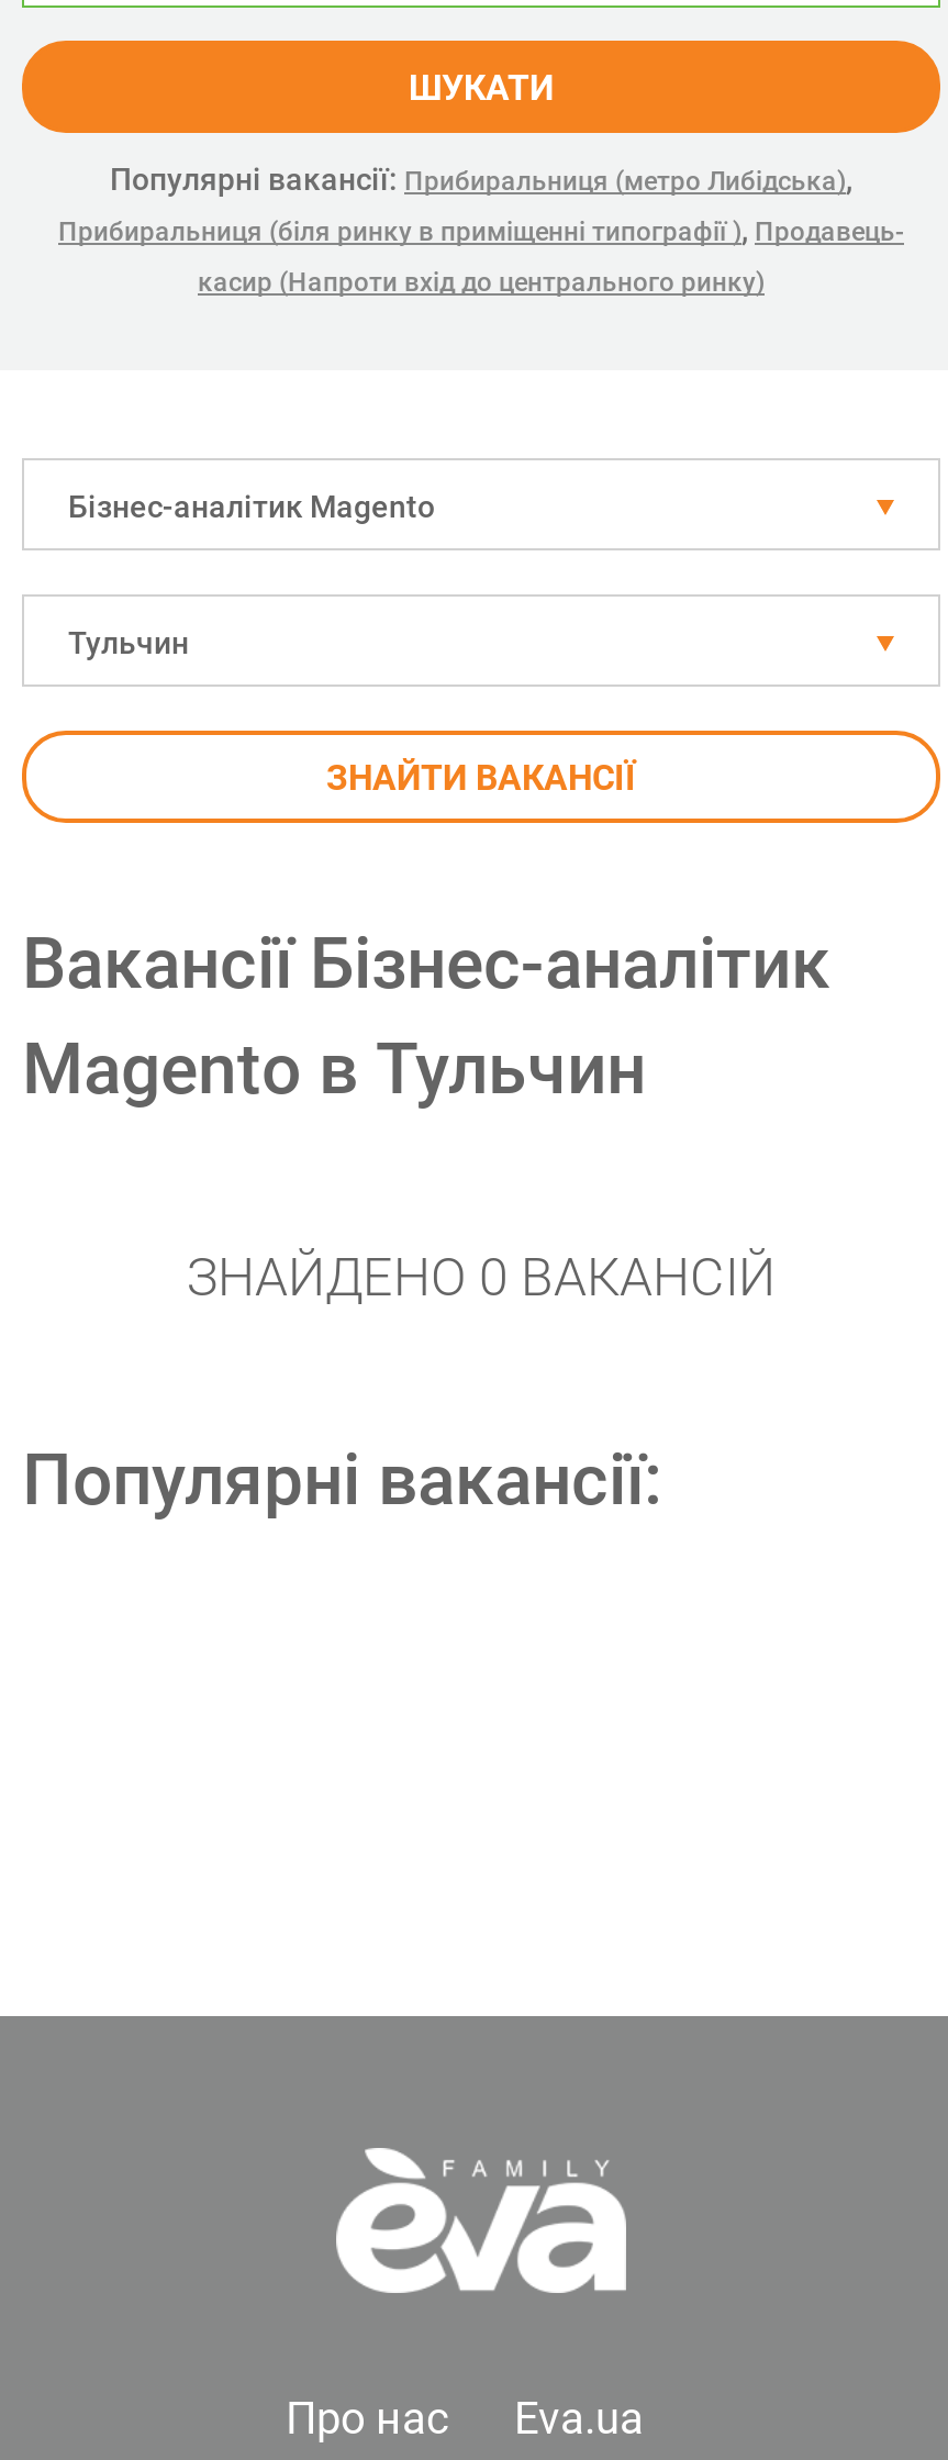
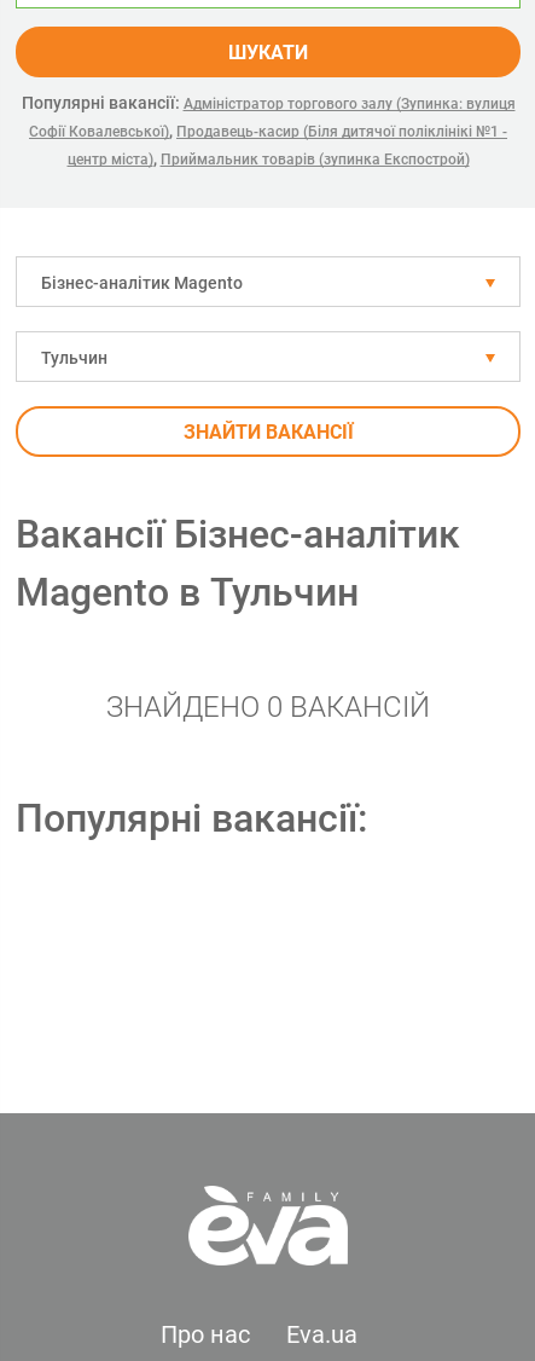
[58,162,904,298] Популярні вакансії: Прибиральниця (метро Либідська), | Прибиральниця (біля ринку в приміщенні типографії ), Продавець- | касир (Напроти вхід до центрального ринку) -> [21,93,515,168] Популярні вакансії: Адміністратор торгового залу (Зупинка: вулиця | Софії Ковалевської), Продавець-касир (Біля дитячої поліклінікі №1 - | центр міста), Приймальник товарів (зупинка Експострой)

